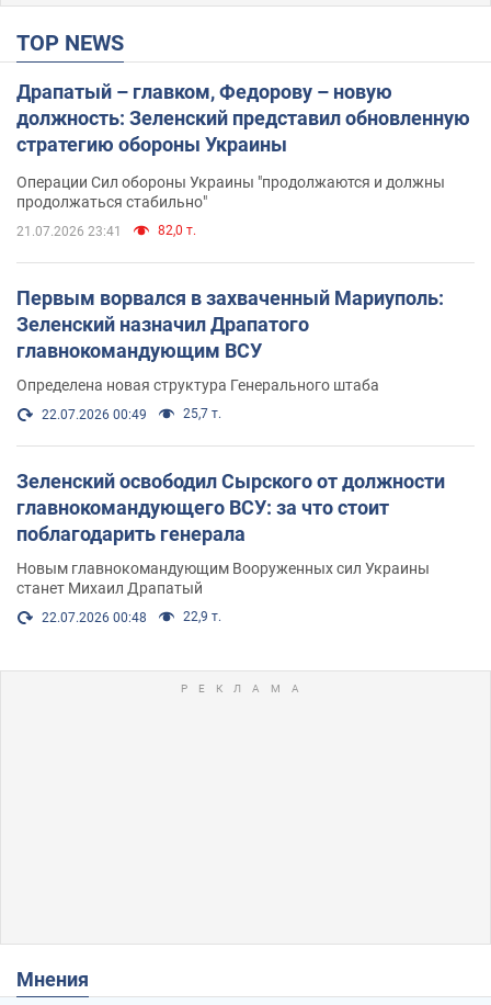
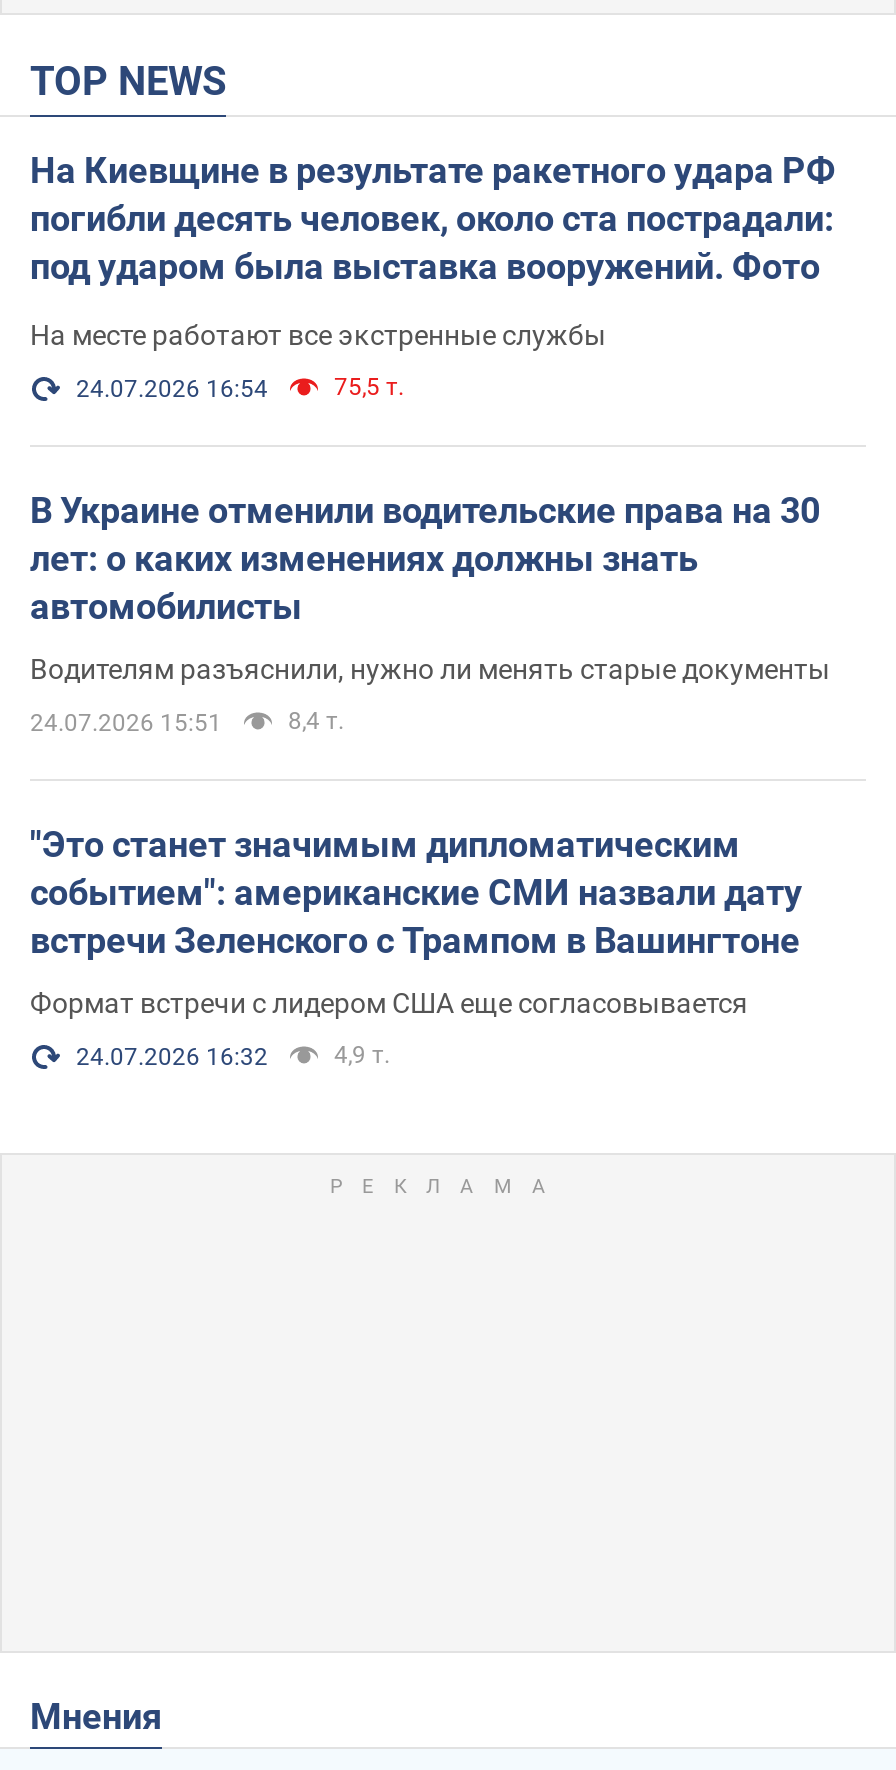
[16,80,470,156] Драпатый – главком, Федорову – новую | должность: Зеленский представил обновленную | стратегию обороны Украины -> [30,149,836,287] На Киевщине в результате ракетного удара РФ | погибли десять человек, около ста пострадали: | под ударом была выставка вооружений. Фото
[16,173,445,211] Операции Сил обороны Украины "продолжаются и должны | продолжаться стабильно" -> [30,319,606,351] На месте работают все экстренные службы
[16,223,196,239] 21.07.2026 23:41 | 82,0 т. -> [76,373,404,403] 24.07.2026 16:54 | 75,5 т.
[16,286,444,362] Первым ворвался в захваченный Мариуполь: | Зеленский назначил Драпатого | главнокомандующим ВСУ -> [30,489,820,627] В Украине отменили водительские права на 30 | лет: о каких изменениях должны знать | автомобилисты
[16,376,379,394] Определена новая структура Генерального штаба -> [30,653,830,685] Водителям разъяснили, нужно ли менять старые документы
[42,406,221,422] 22.07.2026 00:49 | 25,7 т. -> [30,707,344,737] 24.07.2026 15:51 | 8,4 т.
[16,469,445,545] Зеленский освободил Сырского от должности | главнокомандующего ВСУ: за что стоит | поблагодарить генерала -> [30,823,802,961] "Это станет значимым дипломатическим | событием": американские СМИ назвали дату | встречи Зеленского с Трампом в Вашингтоне
[16,559,430,597] Новым главнокомандующим Вооруженных сил Украины | станет Михаил Драпатый -> [30,987,748,1019] Формат встречи с лидером США еще согласовывается
[42,609,221,625] 22.07.2026 00:48 | 22,9 т. -> [76,1041,390,1071] 24.07.2026 16:32 | 4,9 т.

